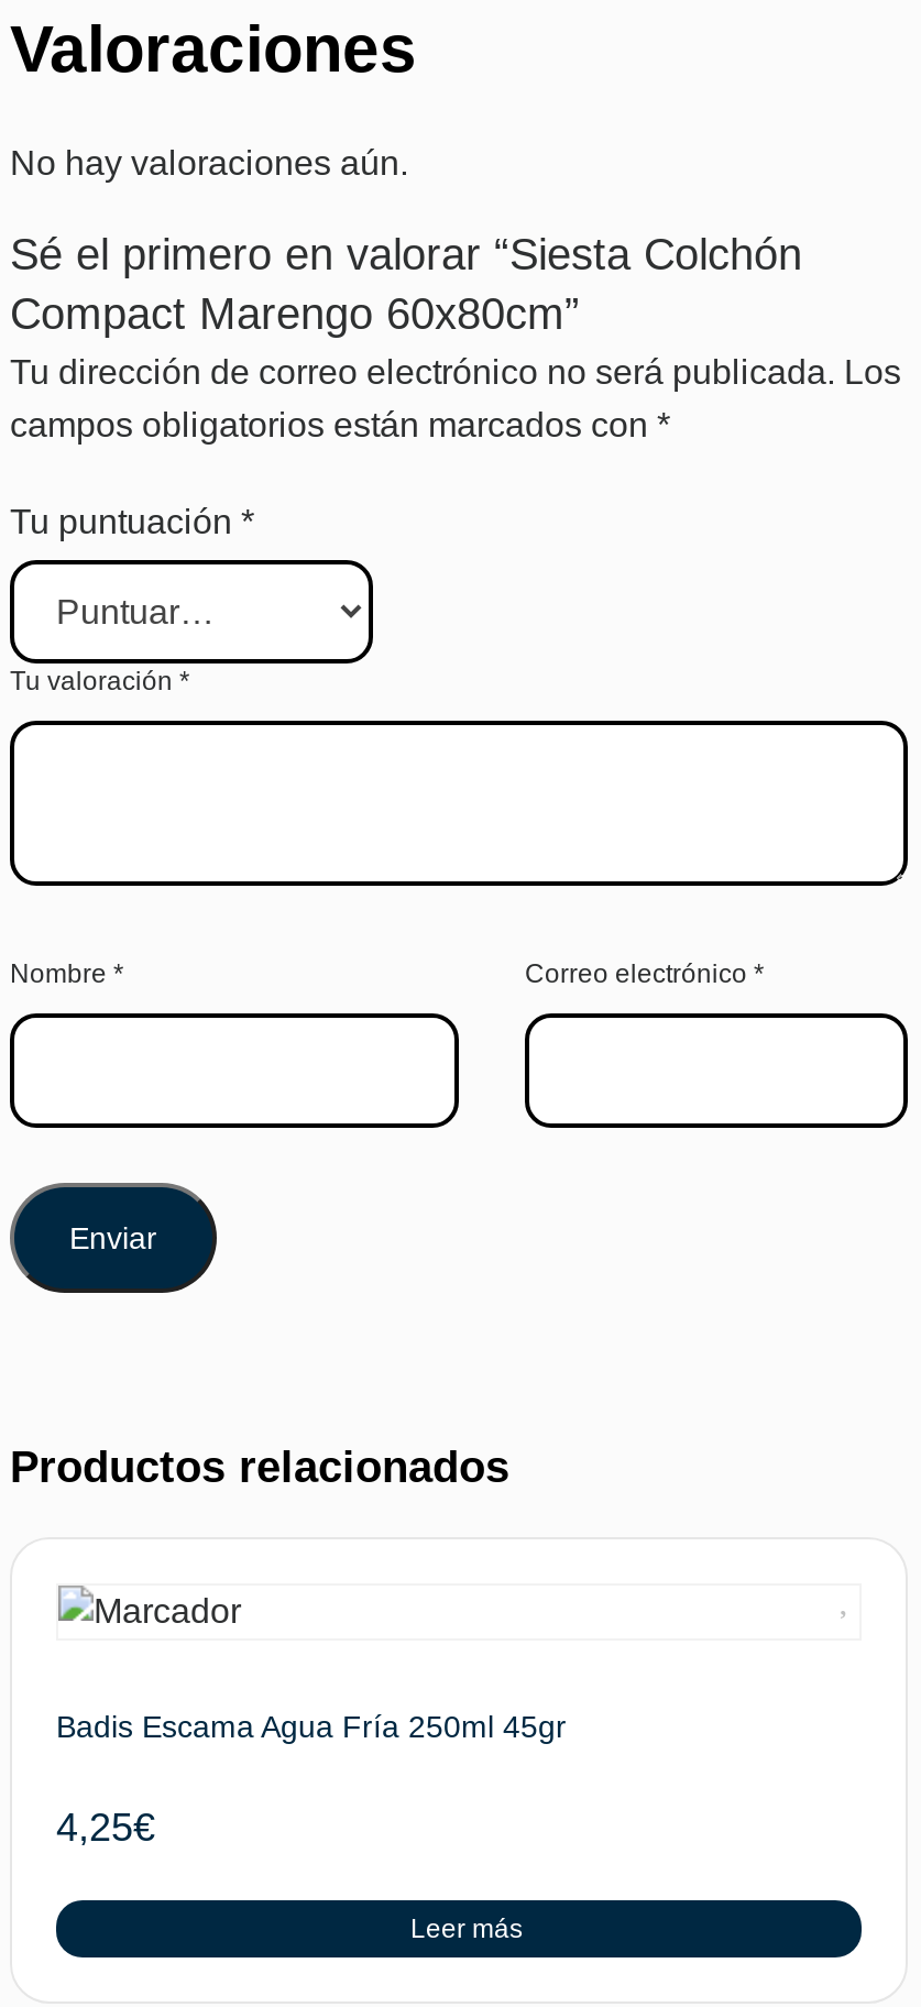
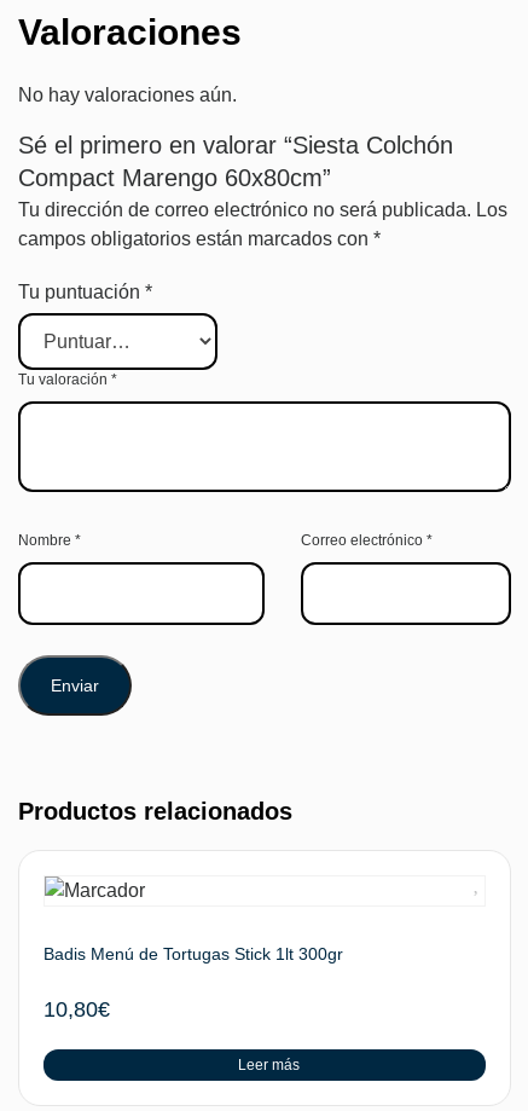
[56,1708,567,1743] Badis Escama Agua Fría 250ml 45gr -> [43,944,343,963] Badis Menú de Tortugas Stick 1lt 300gr
[56,1805,155,1849] 4,25€ -> [43,997,110,1021] 10,80€

